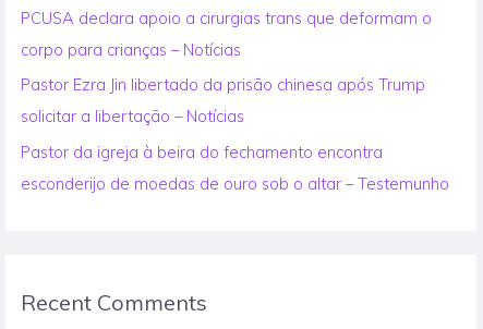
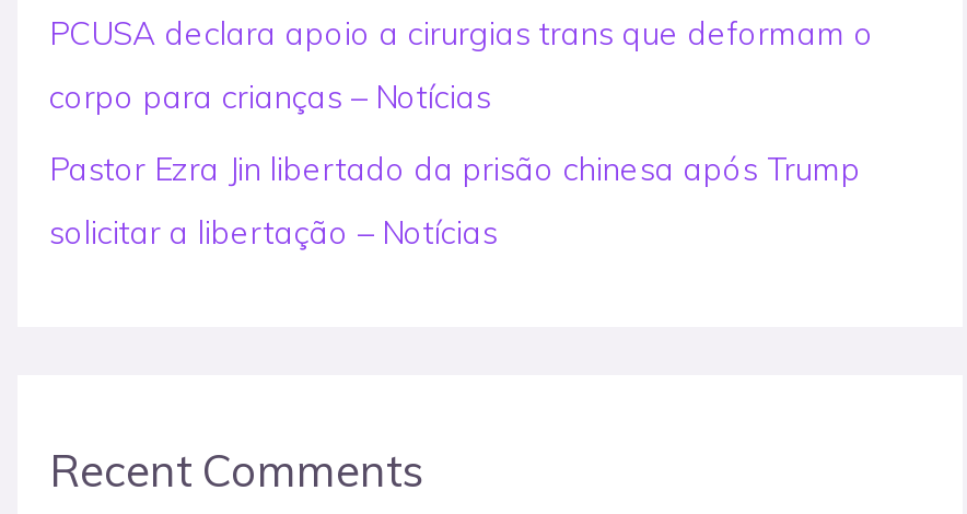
[21,142,450,194] Pastor da igreja à beira do fechamento encontra | esconderijo de moedas de ouro sob o altar – Testemunho -> none

